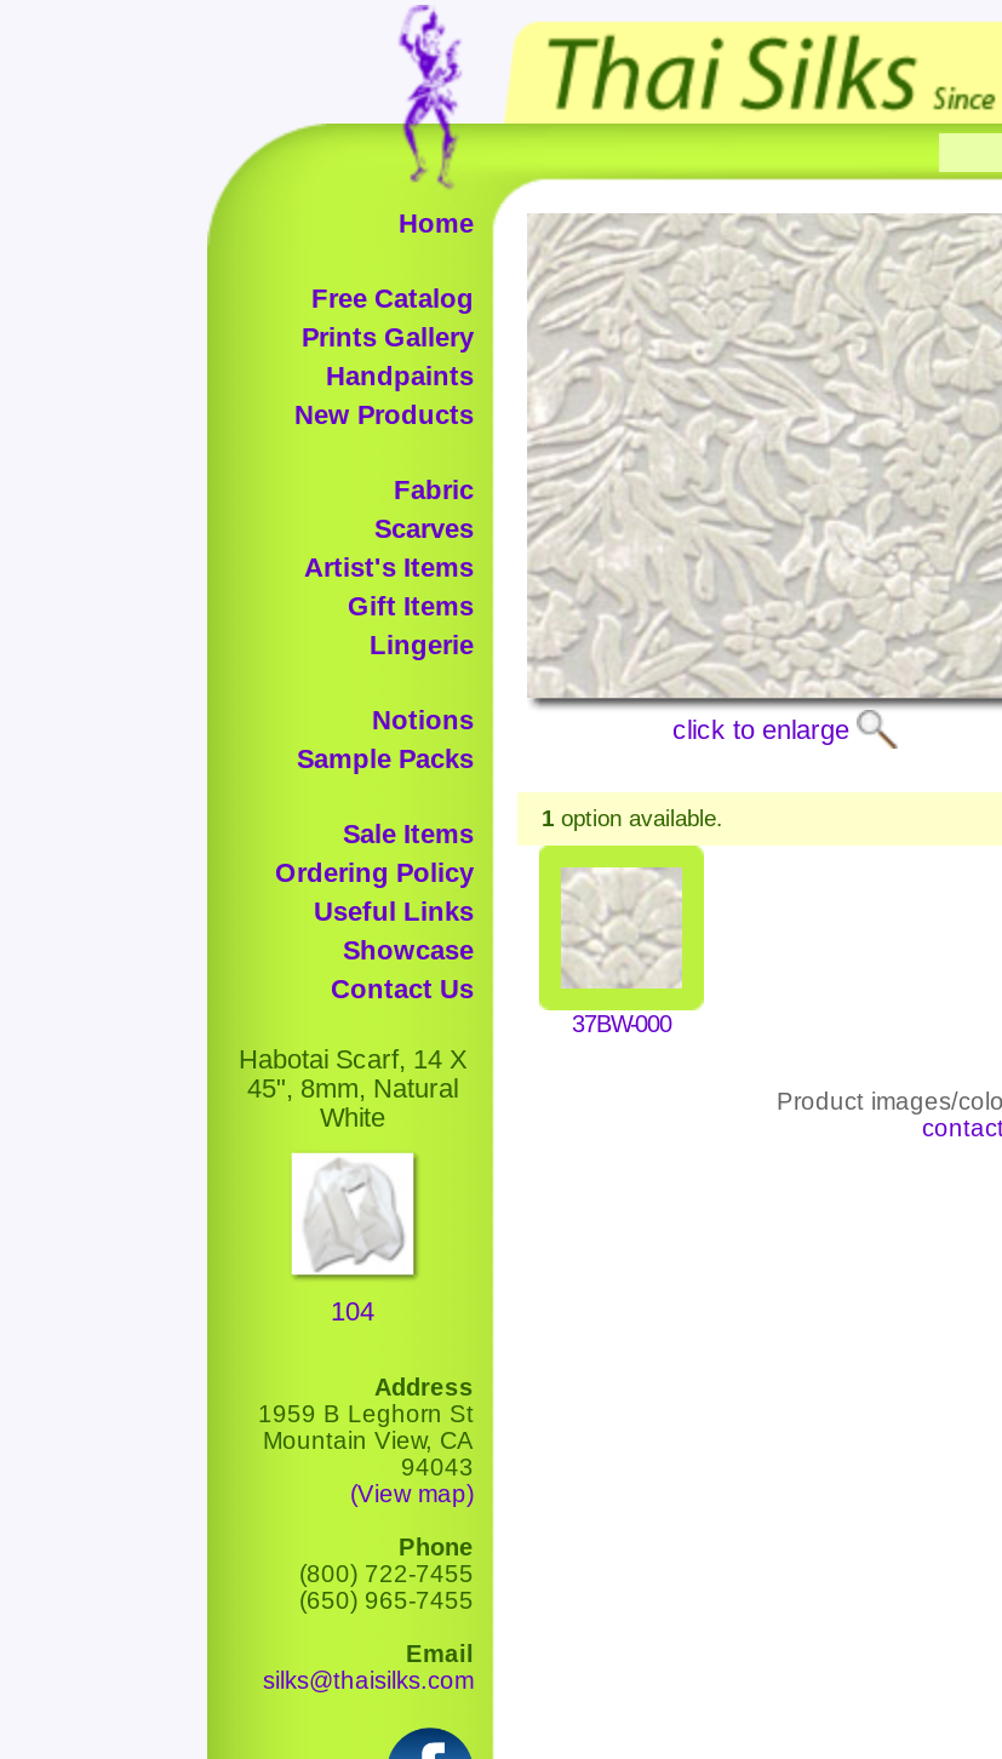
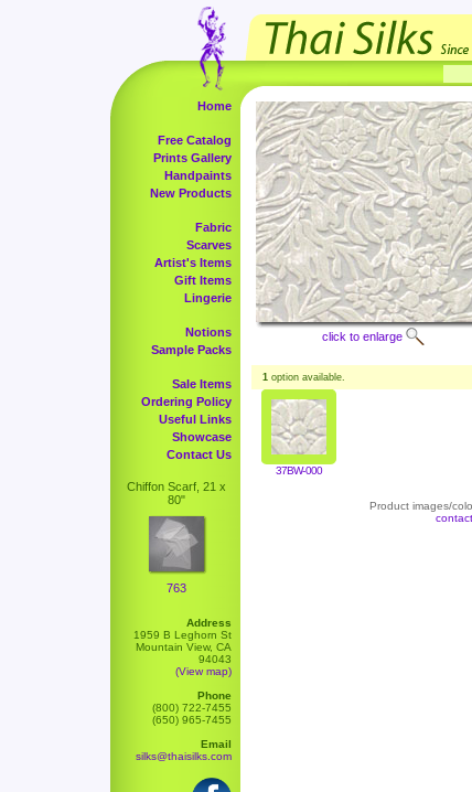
[239,1044,466,1131] Habotai Scarf, 14 X | 45", 8mm, Natural | White -> [127,480,226,506] Chiffon Scarf, 21 x | 80"
[290,1151,416,1325] [image] | 104 -> [148,528,205,595] [image] | 763

